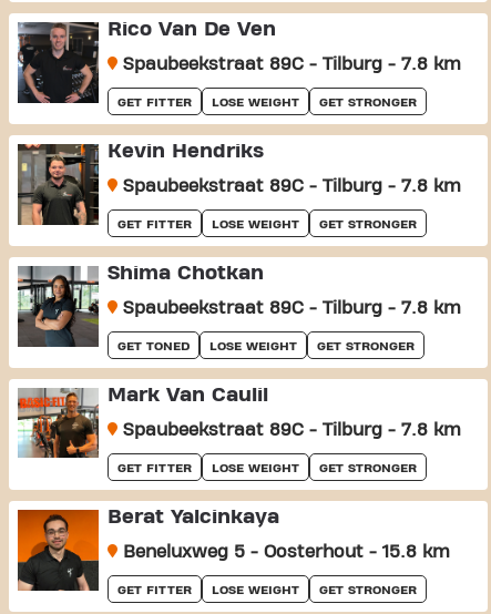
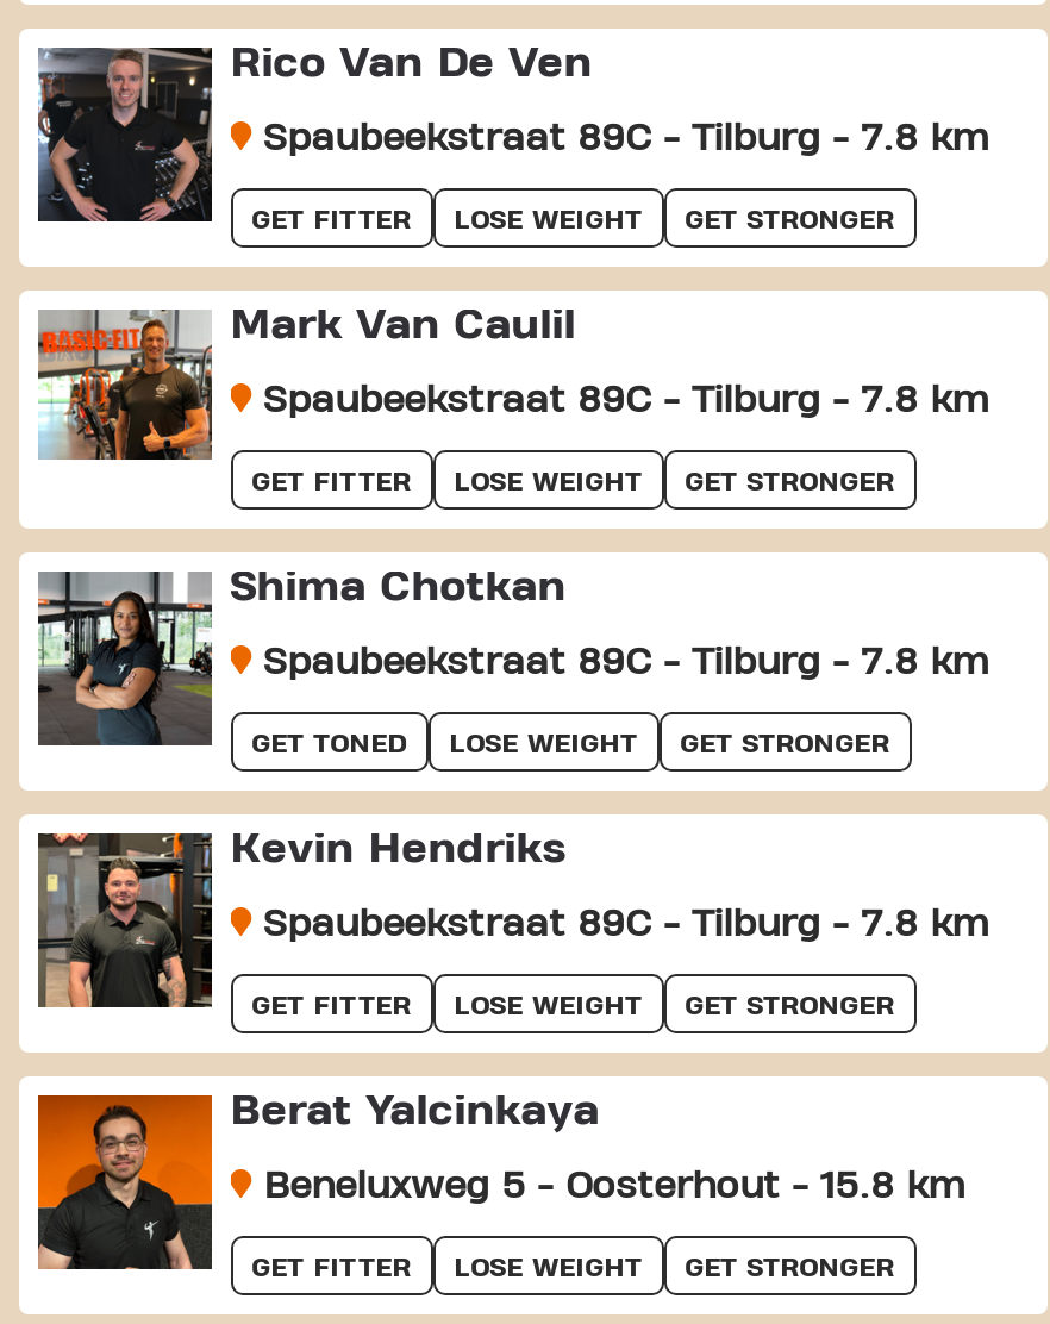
moved [17,141,263,226] -> [36,827,566,1010]: [image] | Kevin Hendriks
moved [18,385,268,469] -> [38,303,575,483]: [image] | Mark Van Caulil

